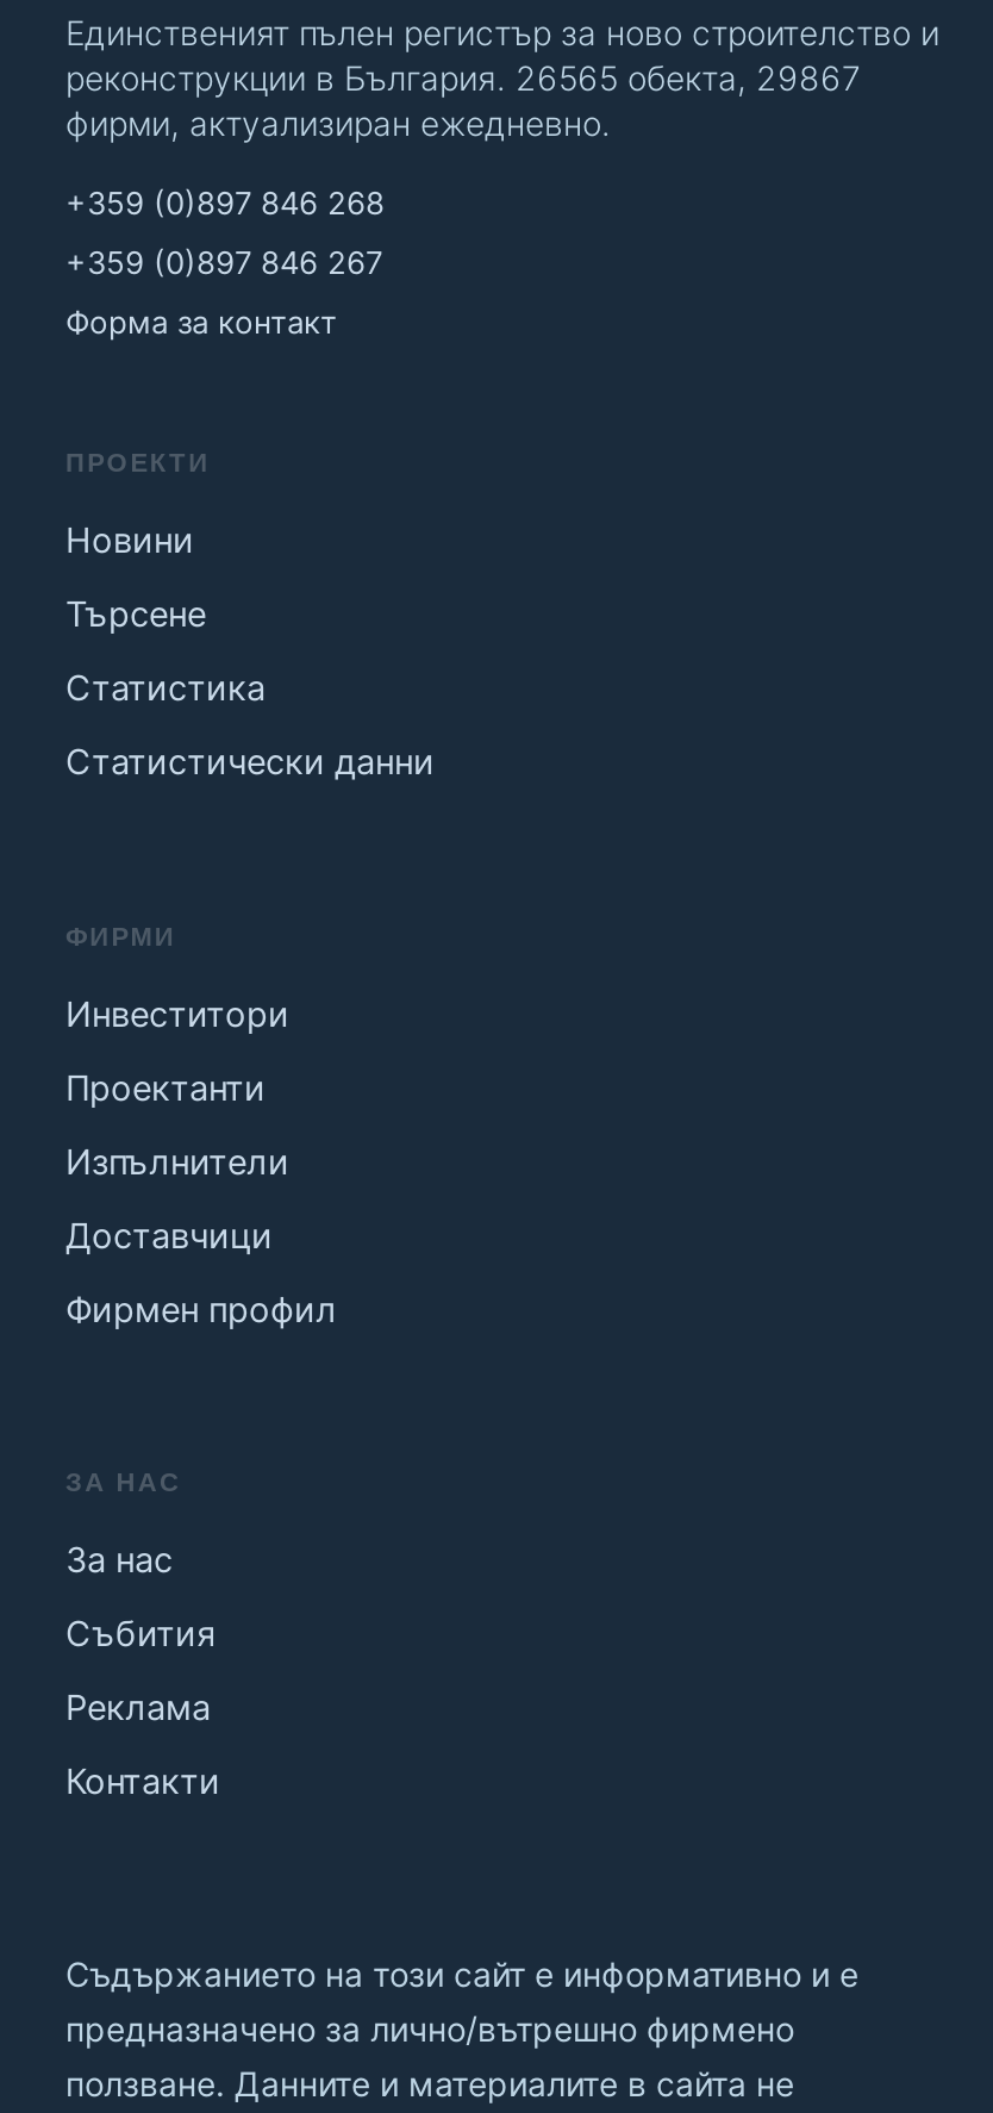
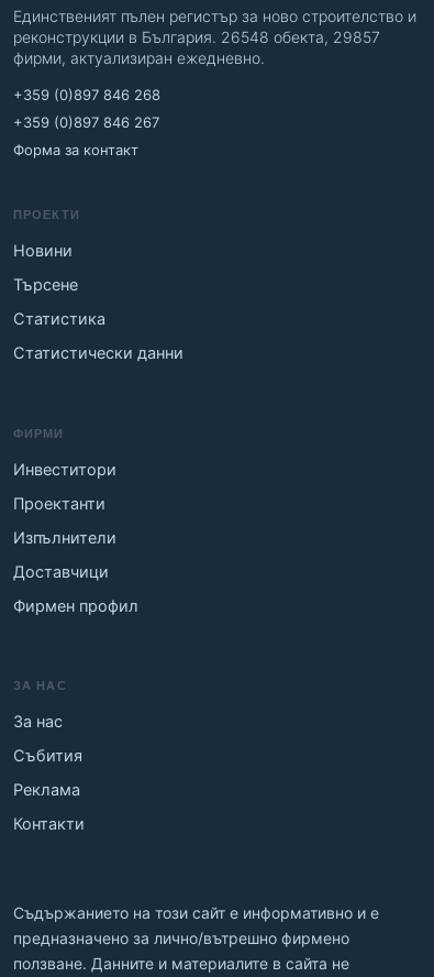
[65,58,861,98] реконструкции в България. 26565 обекта, 29867 -> [13,28,380,47] реконструкции в България. 26548 обекта, 29857

